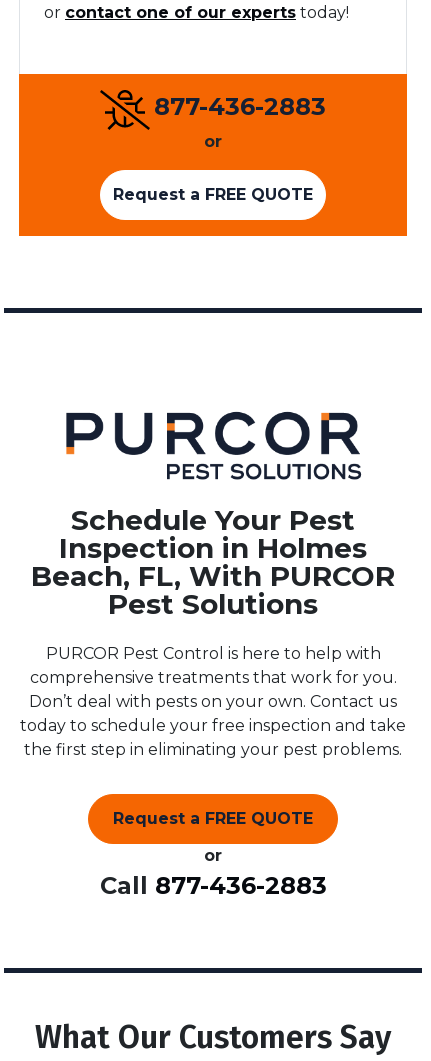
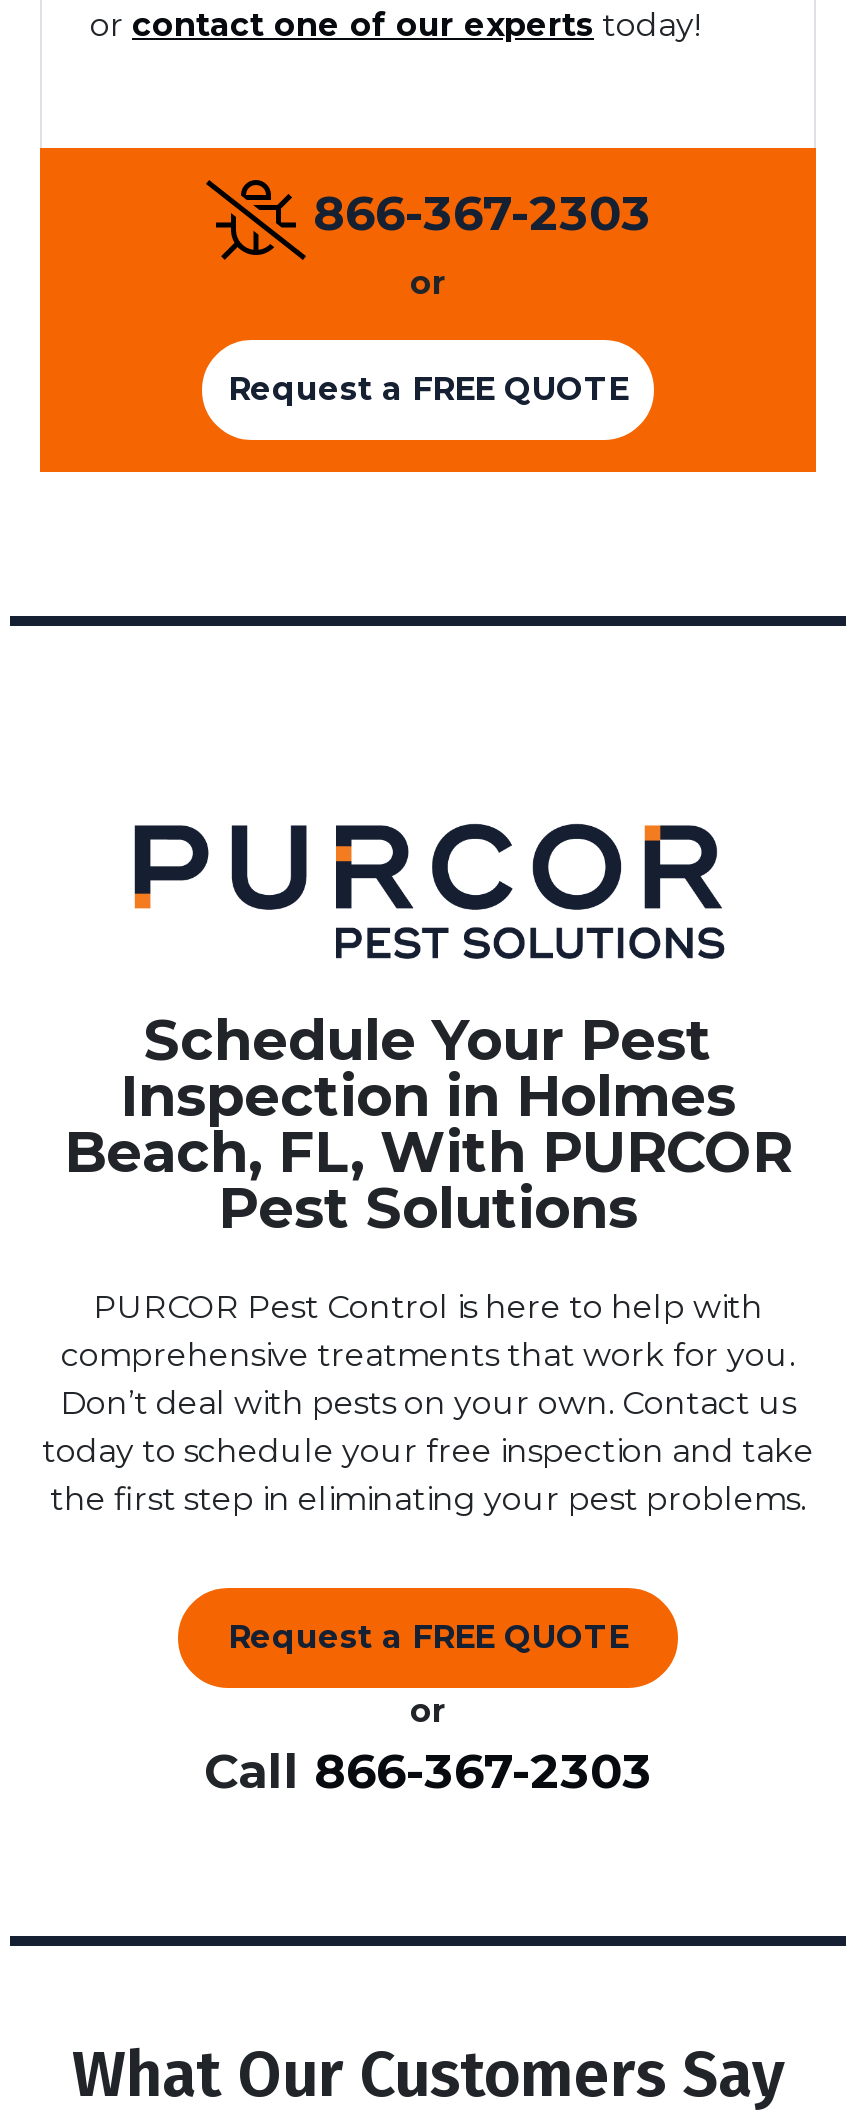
[154,92,326,121] 877-436-2883 -> [313,183,651,241] 866-367-2303
[99,871,326,900] Call 877-436-2883 -> [204,1743,652,1801] Call 866-367-2303

